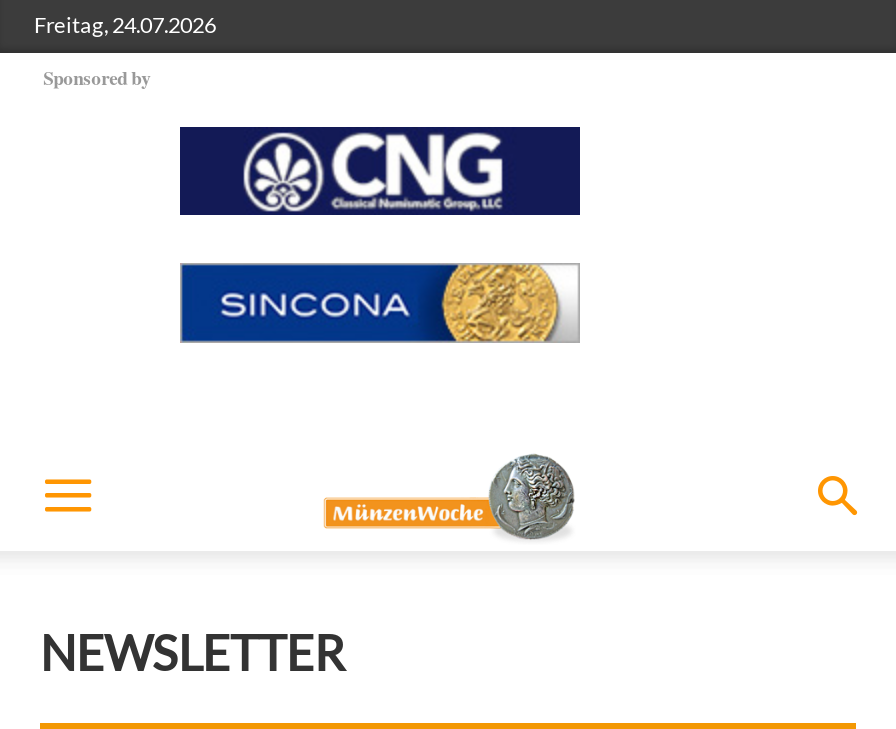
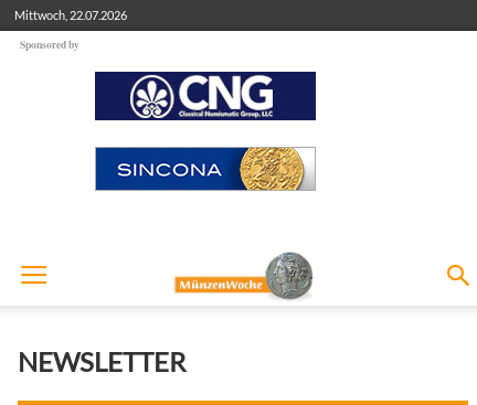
[34,11,216,37] Freitag, 24.07.2026 -> [14,8,127,22] Mittwoch, 22.07.2026

